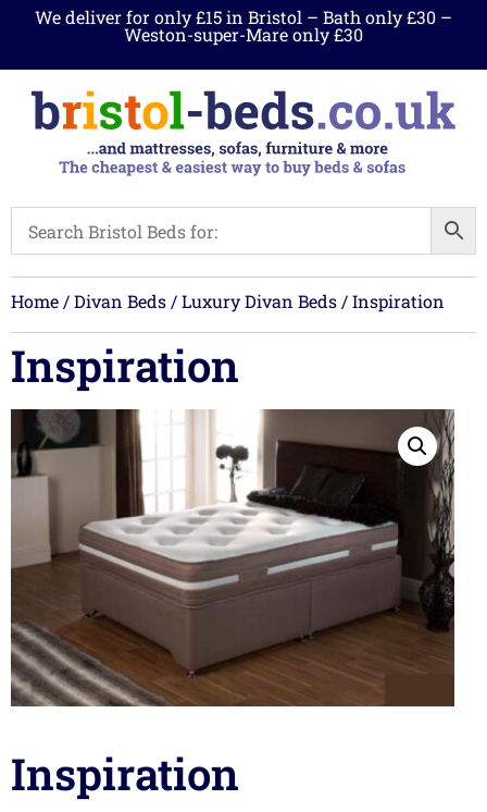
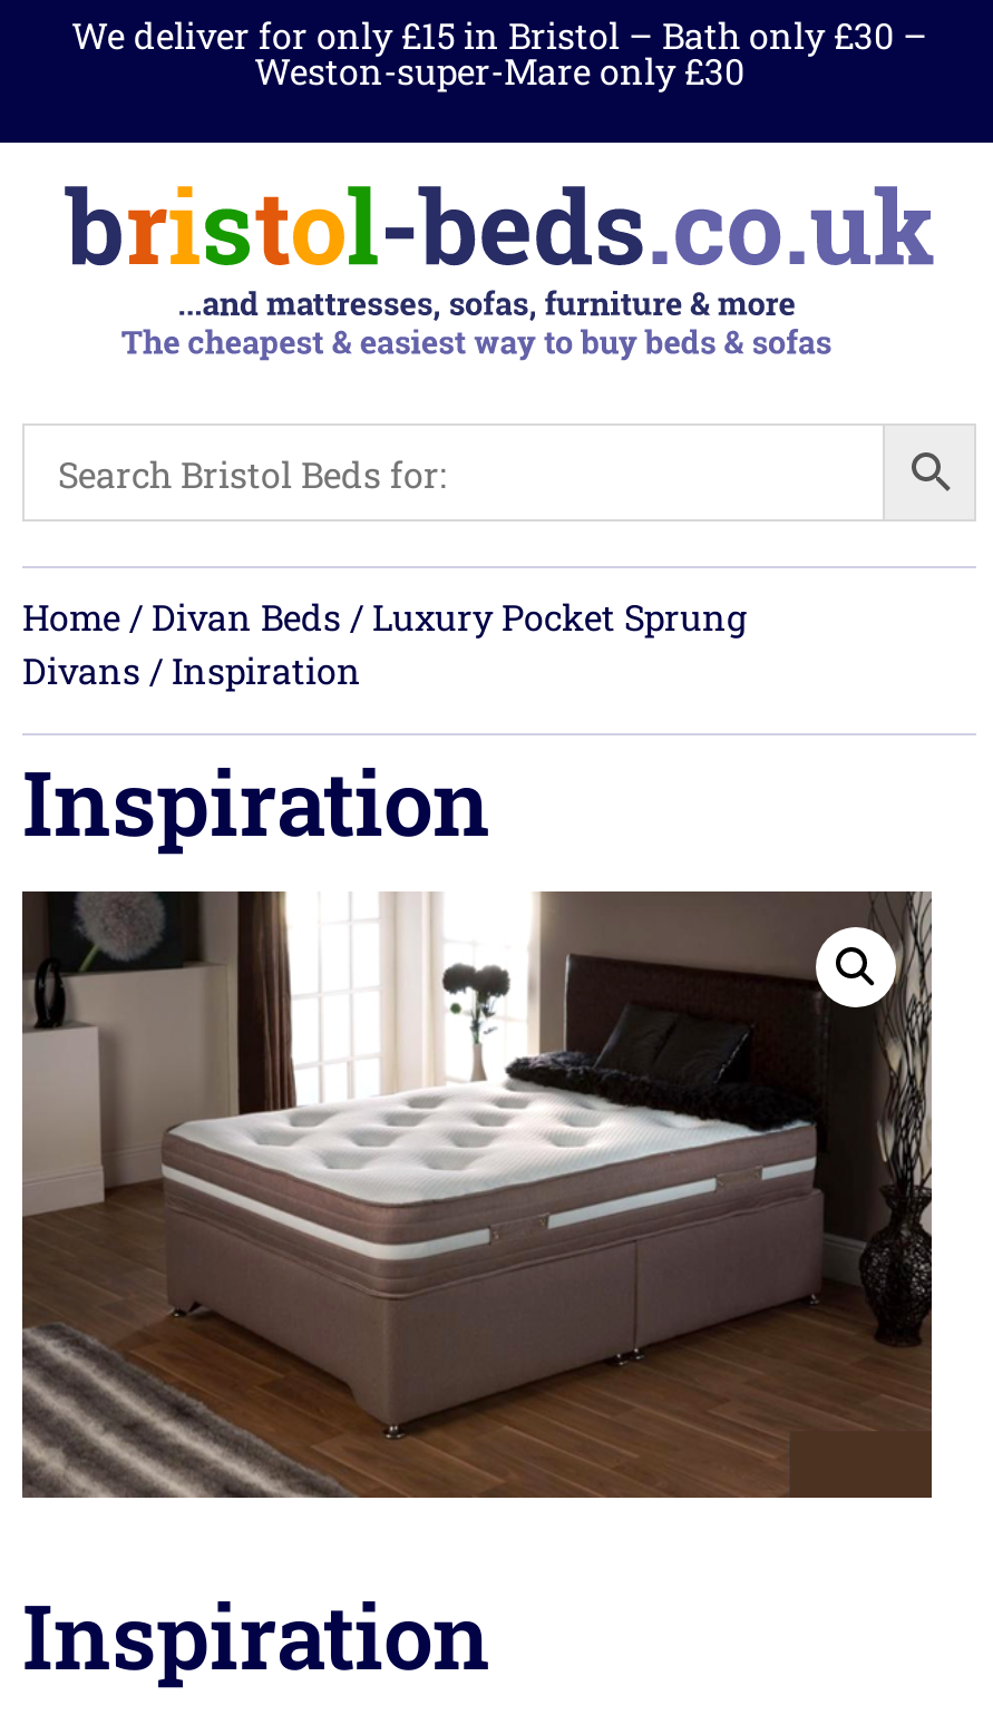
[11,290,445,313] Home / Divan Beds / Luxury Divan Beds / Inspiration -> [22,594,747,694] Home / Divan Beds / Luxury Pocket Sprung | Divans / Inspiration

